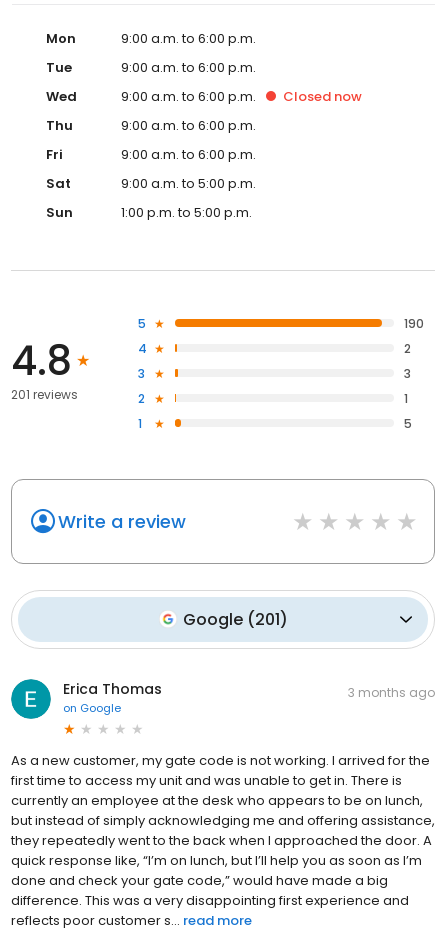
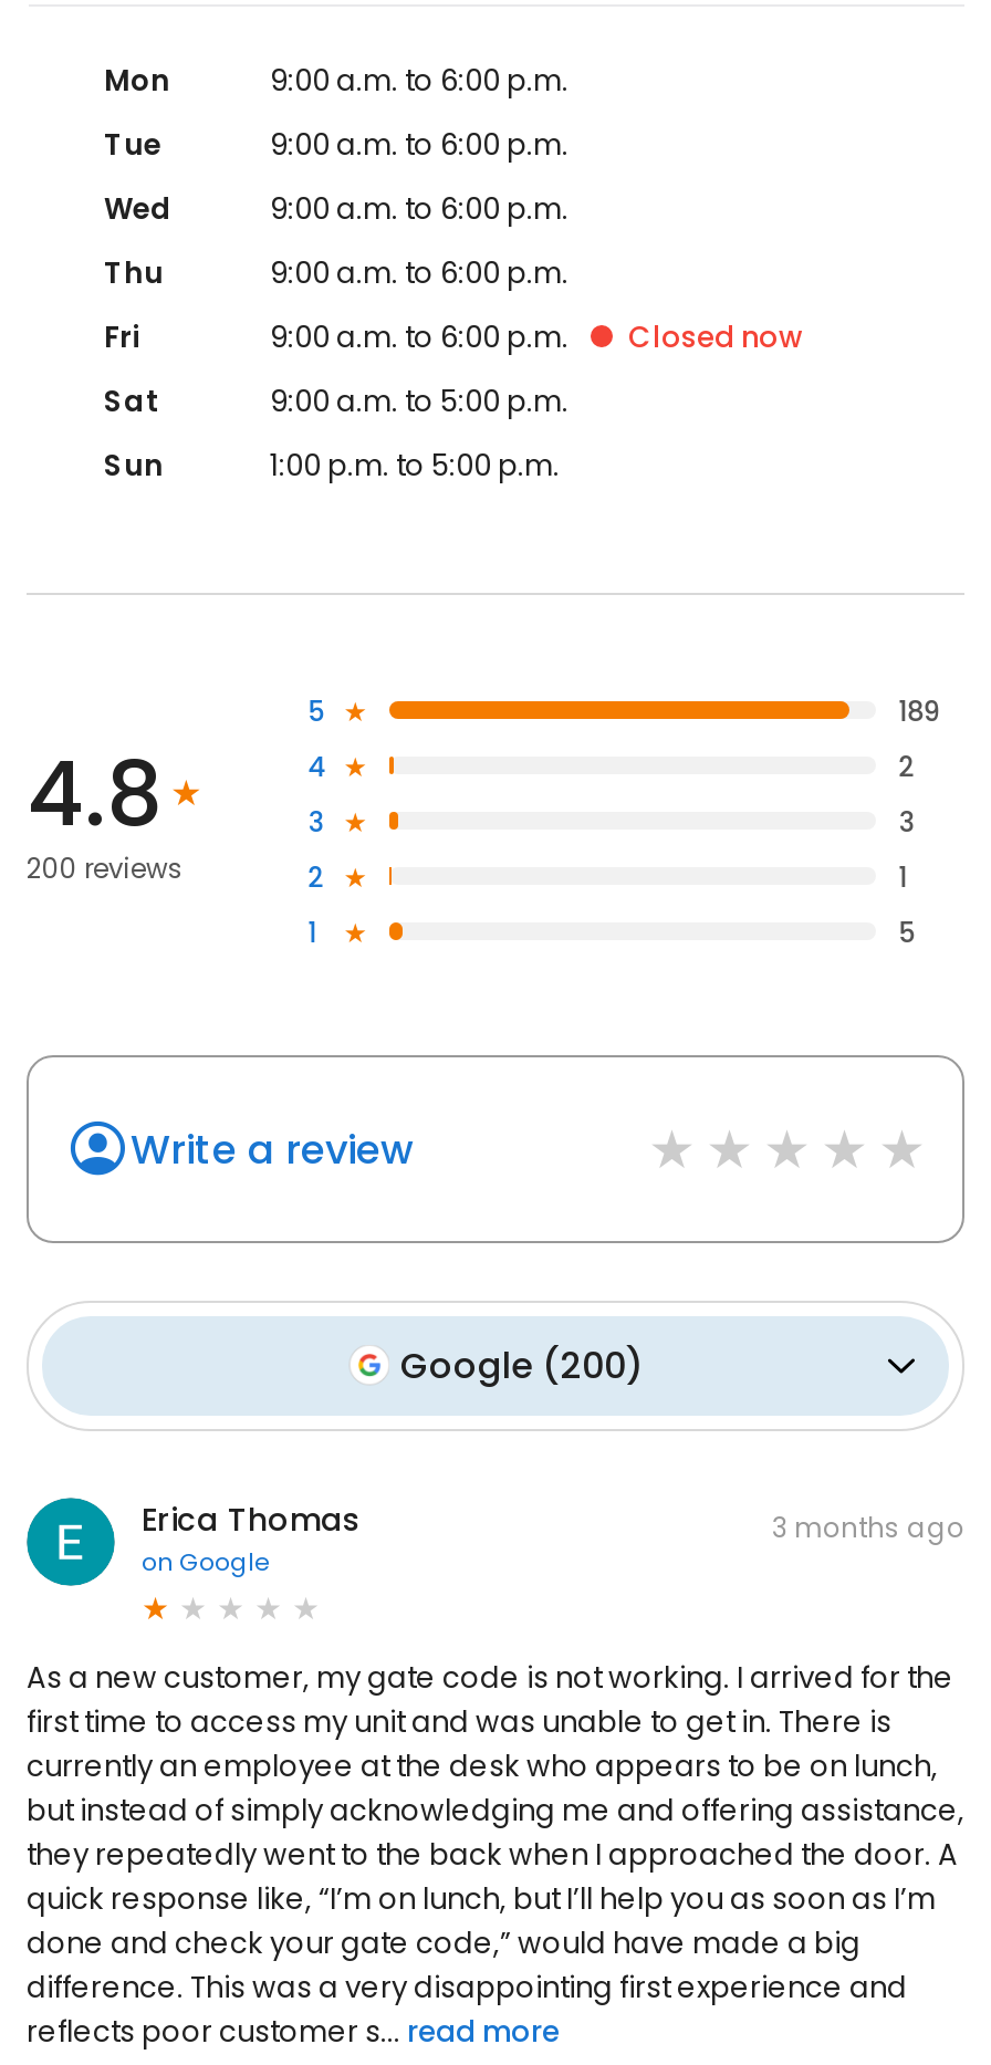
moved [283,87,362,106] -> [628,316,803,358]: Closed now
[404,315,424,332] 190 -> [899,693,941,731] 189
[11,386,78,403] 201 reviews -> [27,849,184,887] 200 reviews
[182,608,287,631] Google (201) -> [400,1340,644,1391] Google (200)

